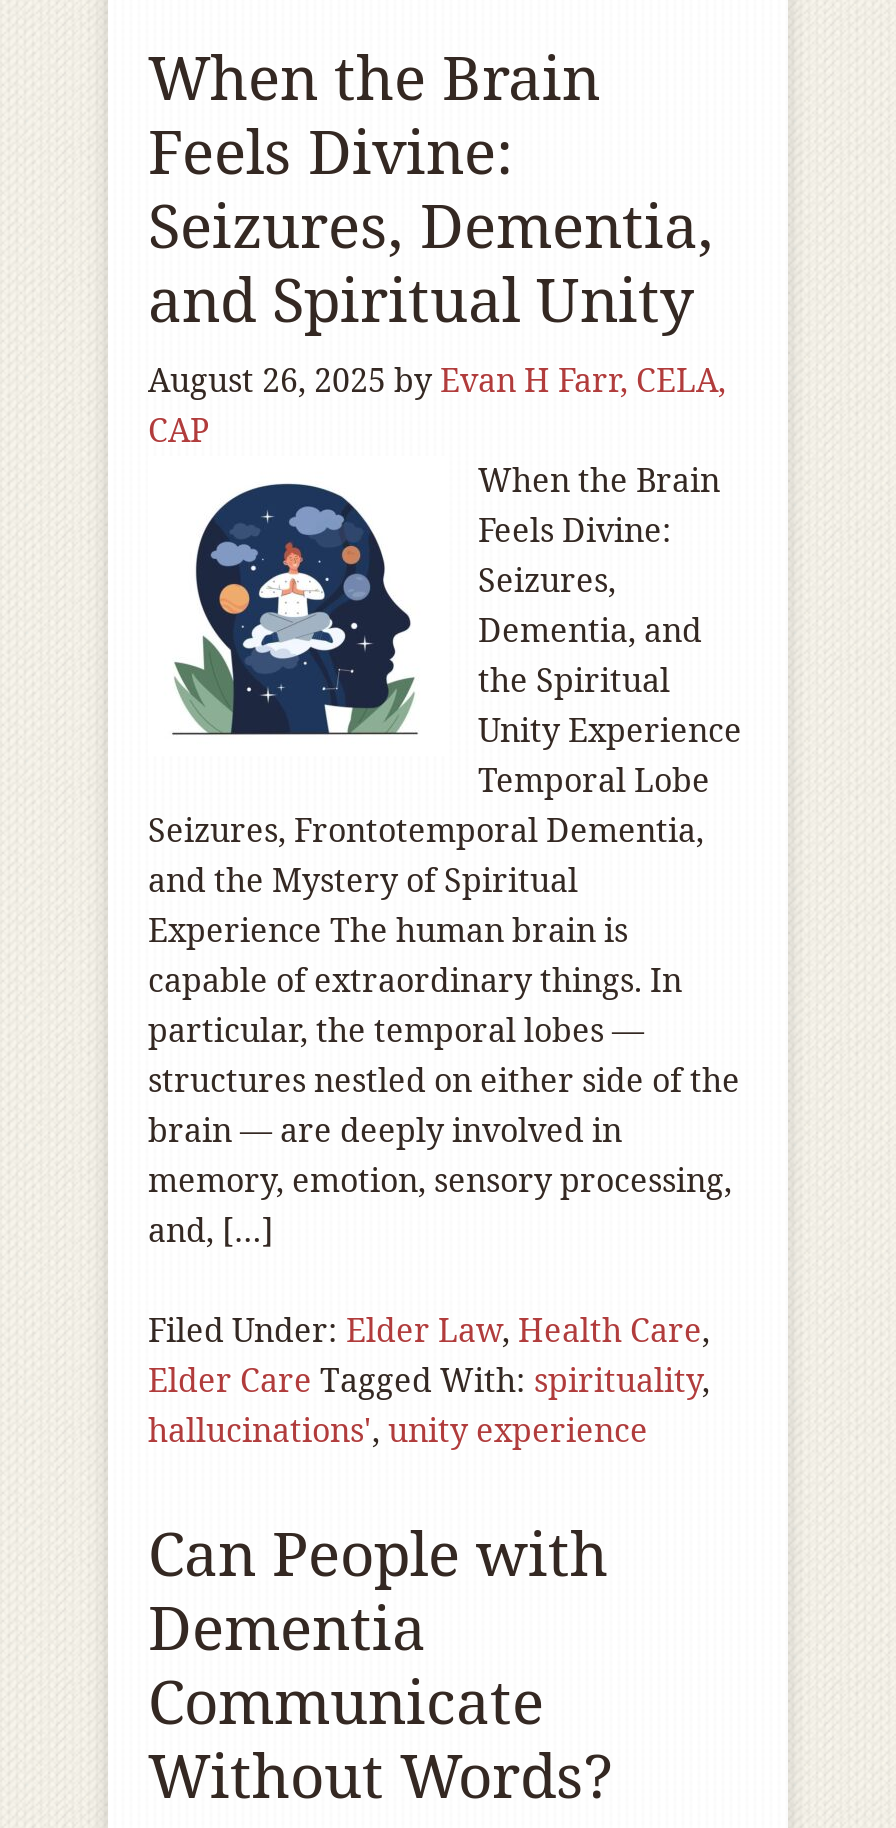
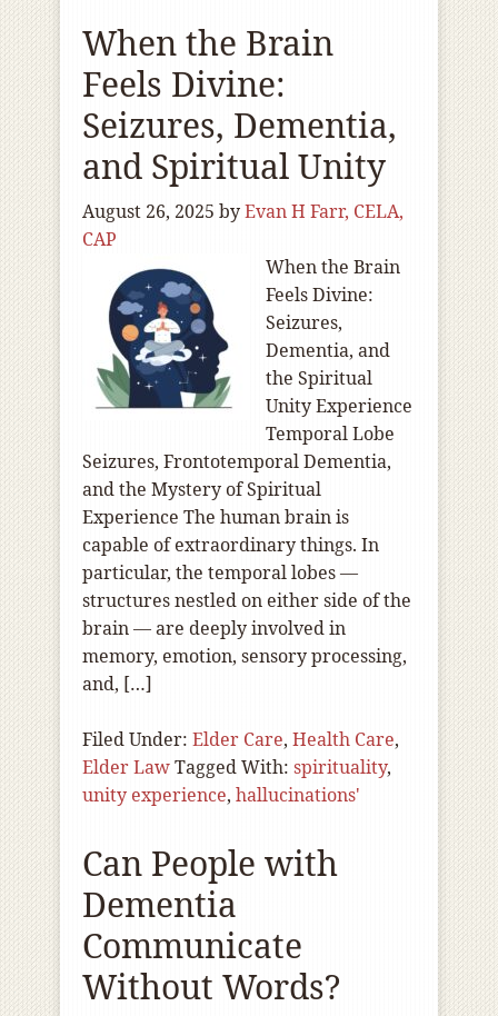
[148,1309,710,1453] Filed Under: Elder Law, Health Care, | Elder Care Tagged With: spirituality, | hallucinations', unity experience -> [82,727,399,807] Filed Under: Elder Care, Health Care, | Elder Law Tagged With: spirituality, | unity experience, hallucinations'

